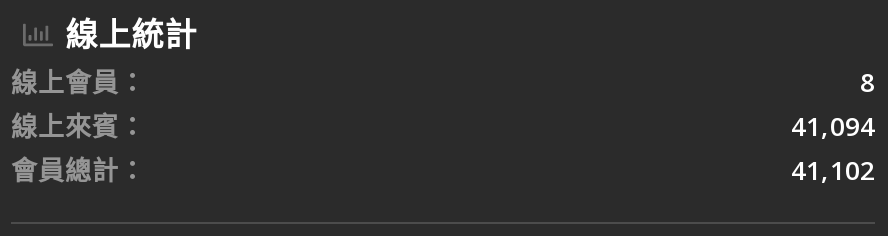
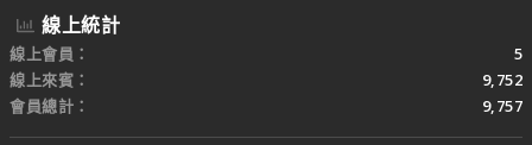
[860,65,875,101] 8 -> [514,43,522,65] 5
[791,109,875,145] 41,094 -> [482,69,522,91] 9,752
[791,153,875,189] 41,102 -> [482,96,522,117] 9,757

